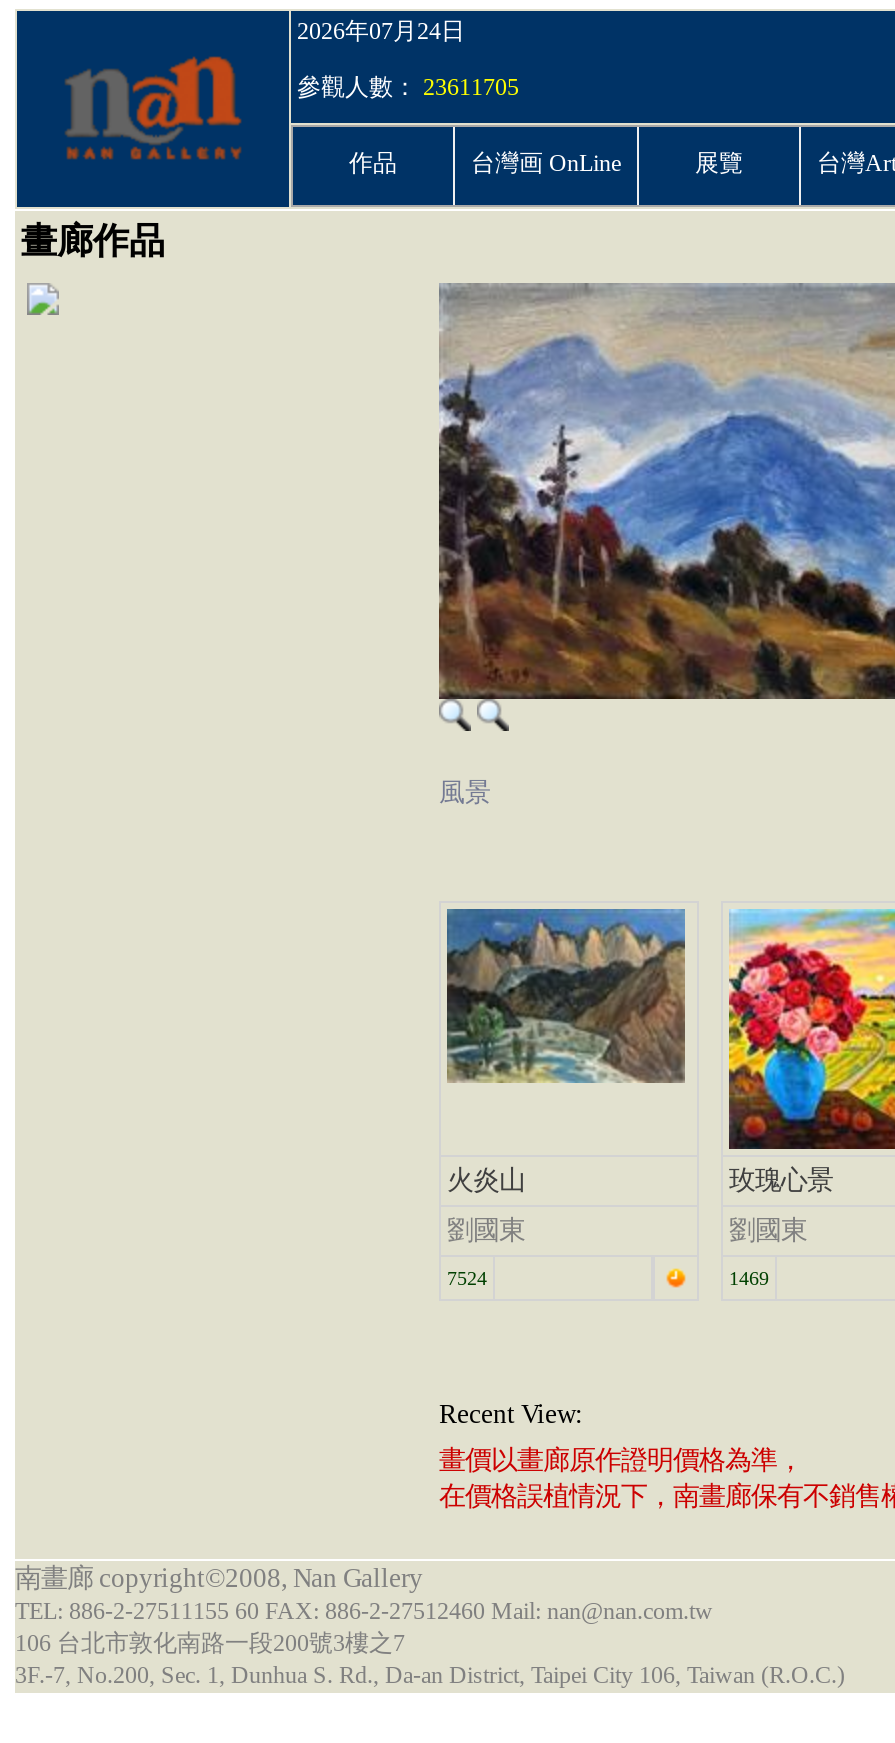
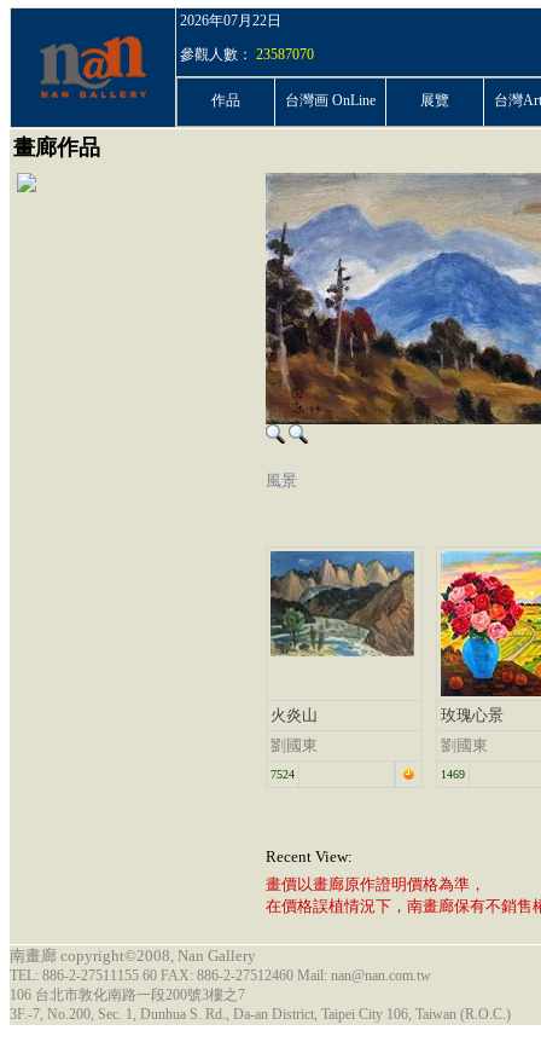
[297,17,465,45] 2026年07月24日 -> [180,12,281,29] 2026年07月22日
[297,73,519,101] 參觀人數： 23611705 -> [180,46,314,63] 參觀人數： 23587070

